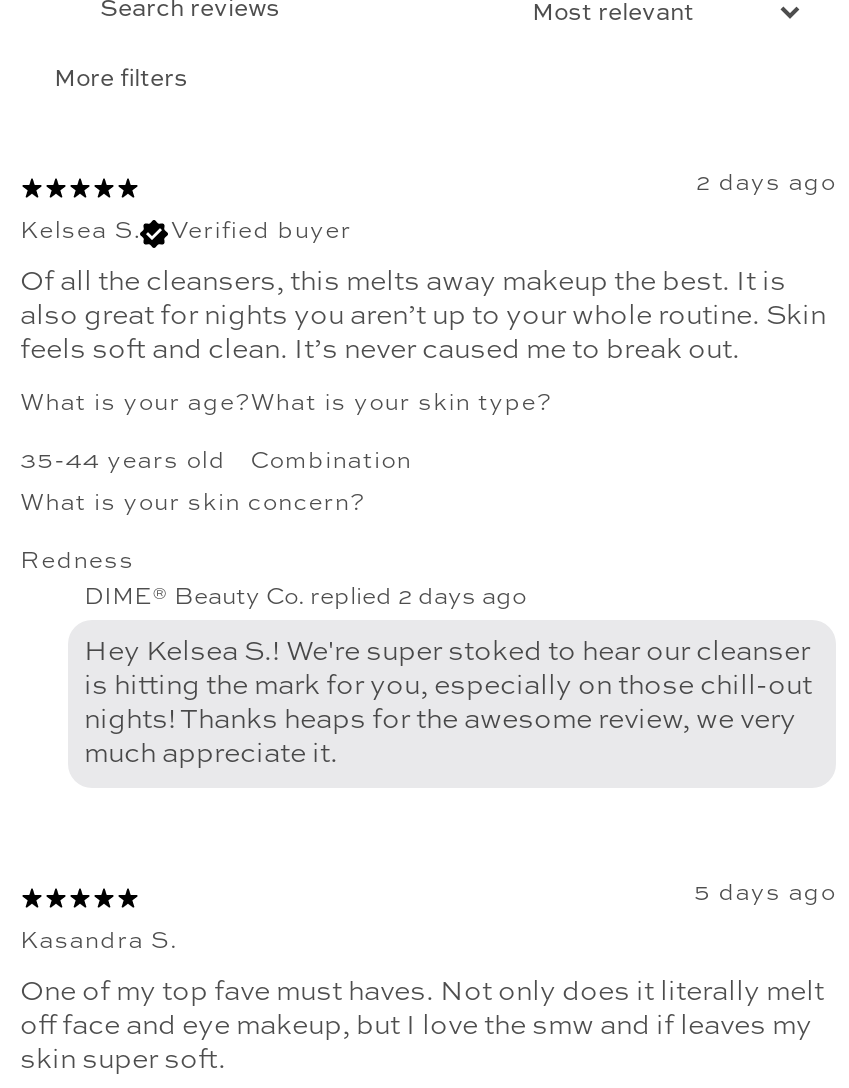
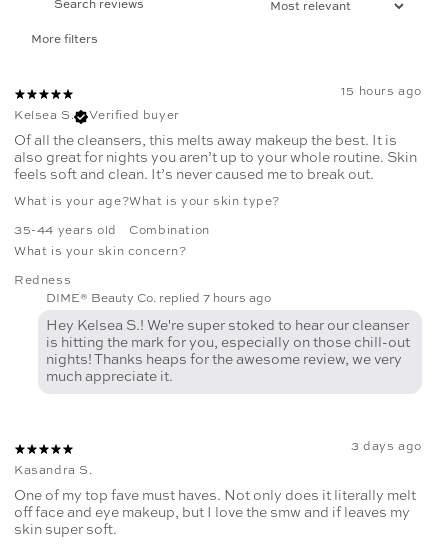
[696,172,836,196] 2 days ago -> [341,86,422,98] 15 hours ago
[84,586,526,610] DIME® Beauty Co. replied 2 days ago -> [46,293,271,305] DIME® Beauty Co. replied 7 hours ago
[694,882,836,906] 5 days ago -> [351,441,422,453] 3 days ago

